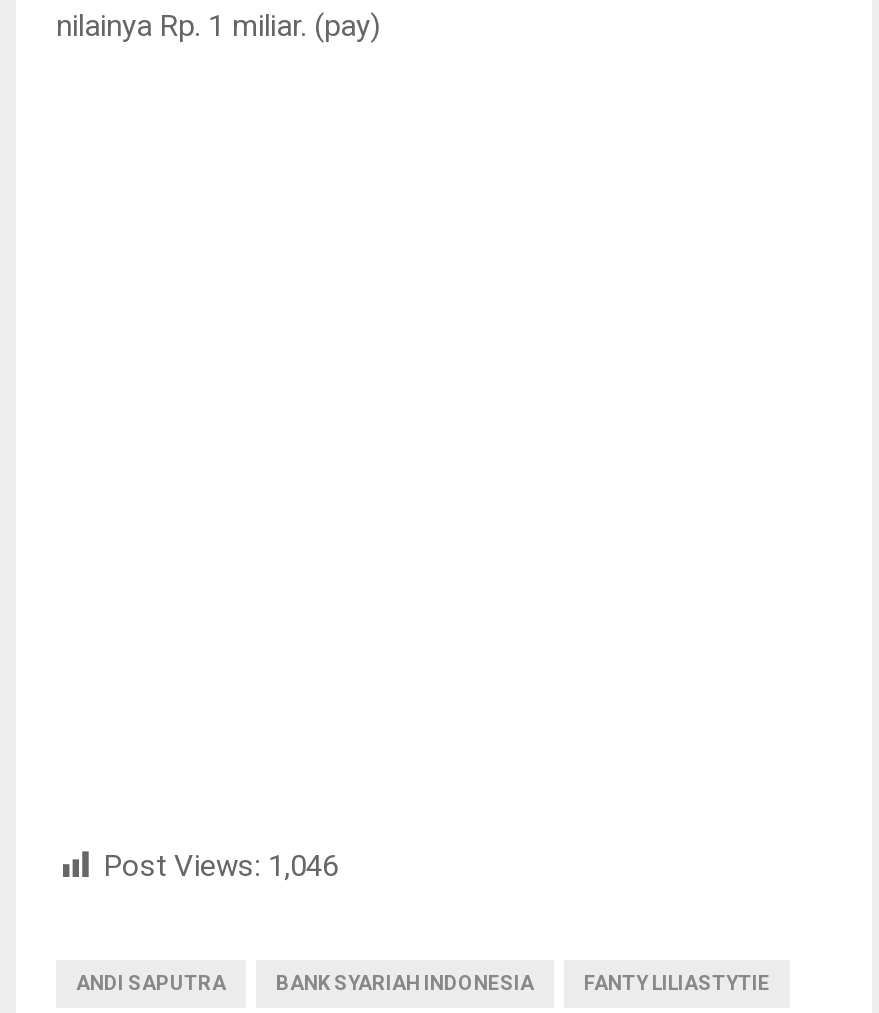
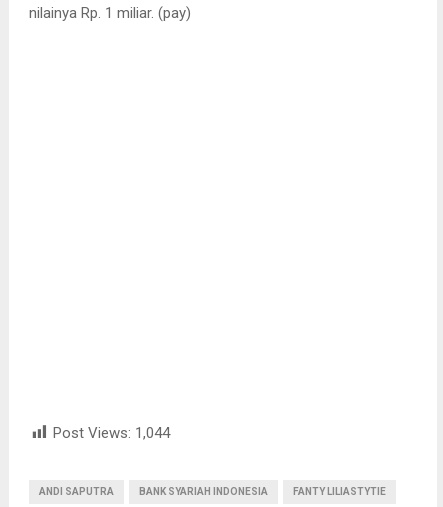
[104,848,338,884] Post Views: 1,046 -> [53,424,170,442] Post Views: 1,044

